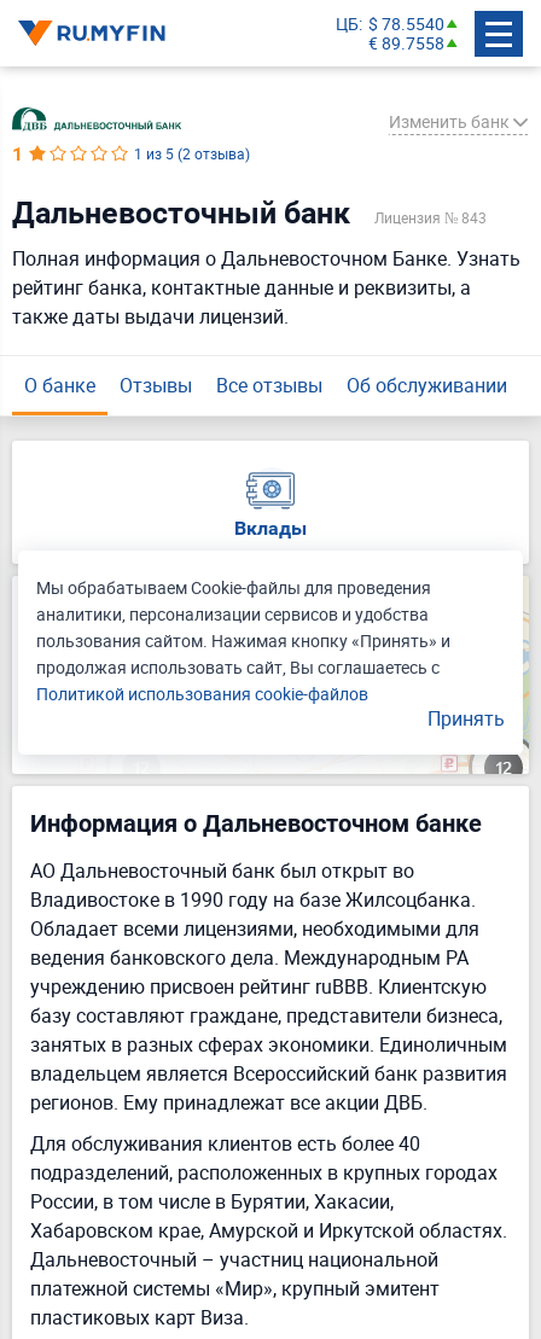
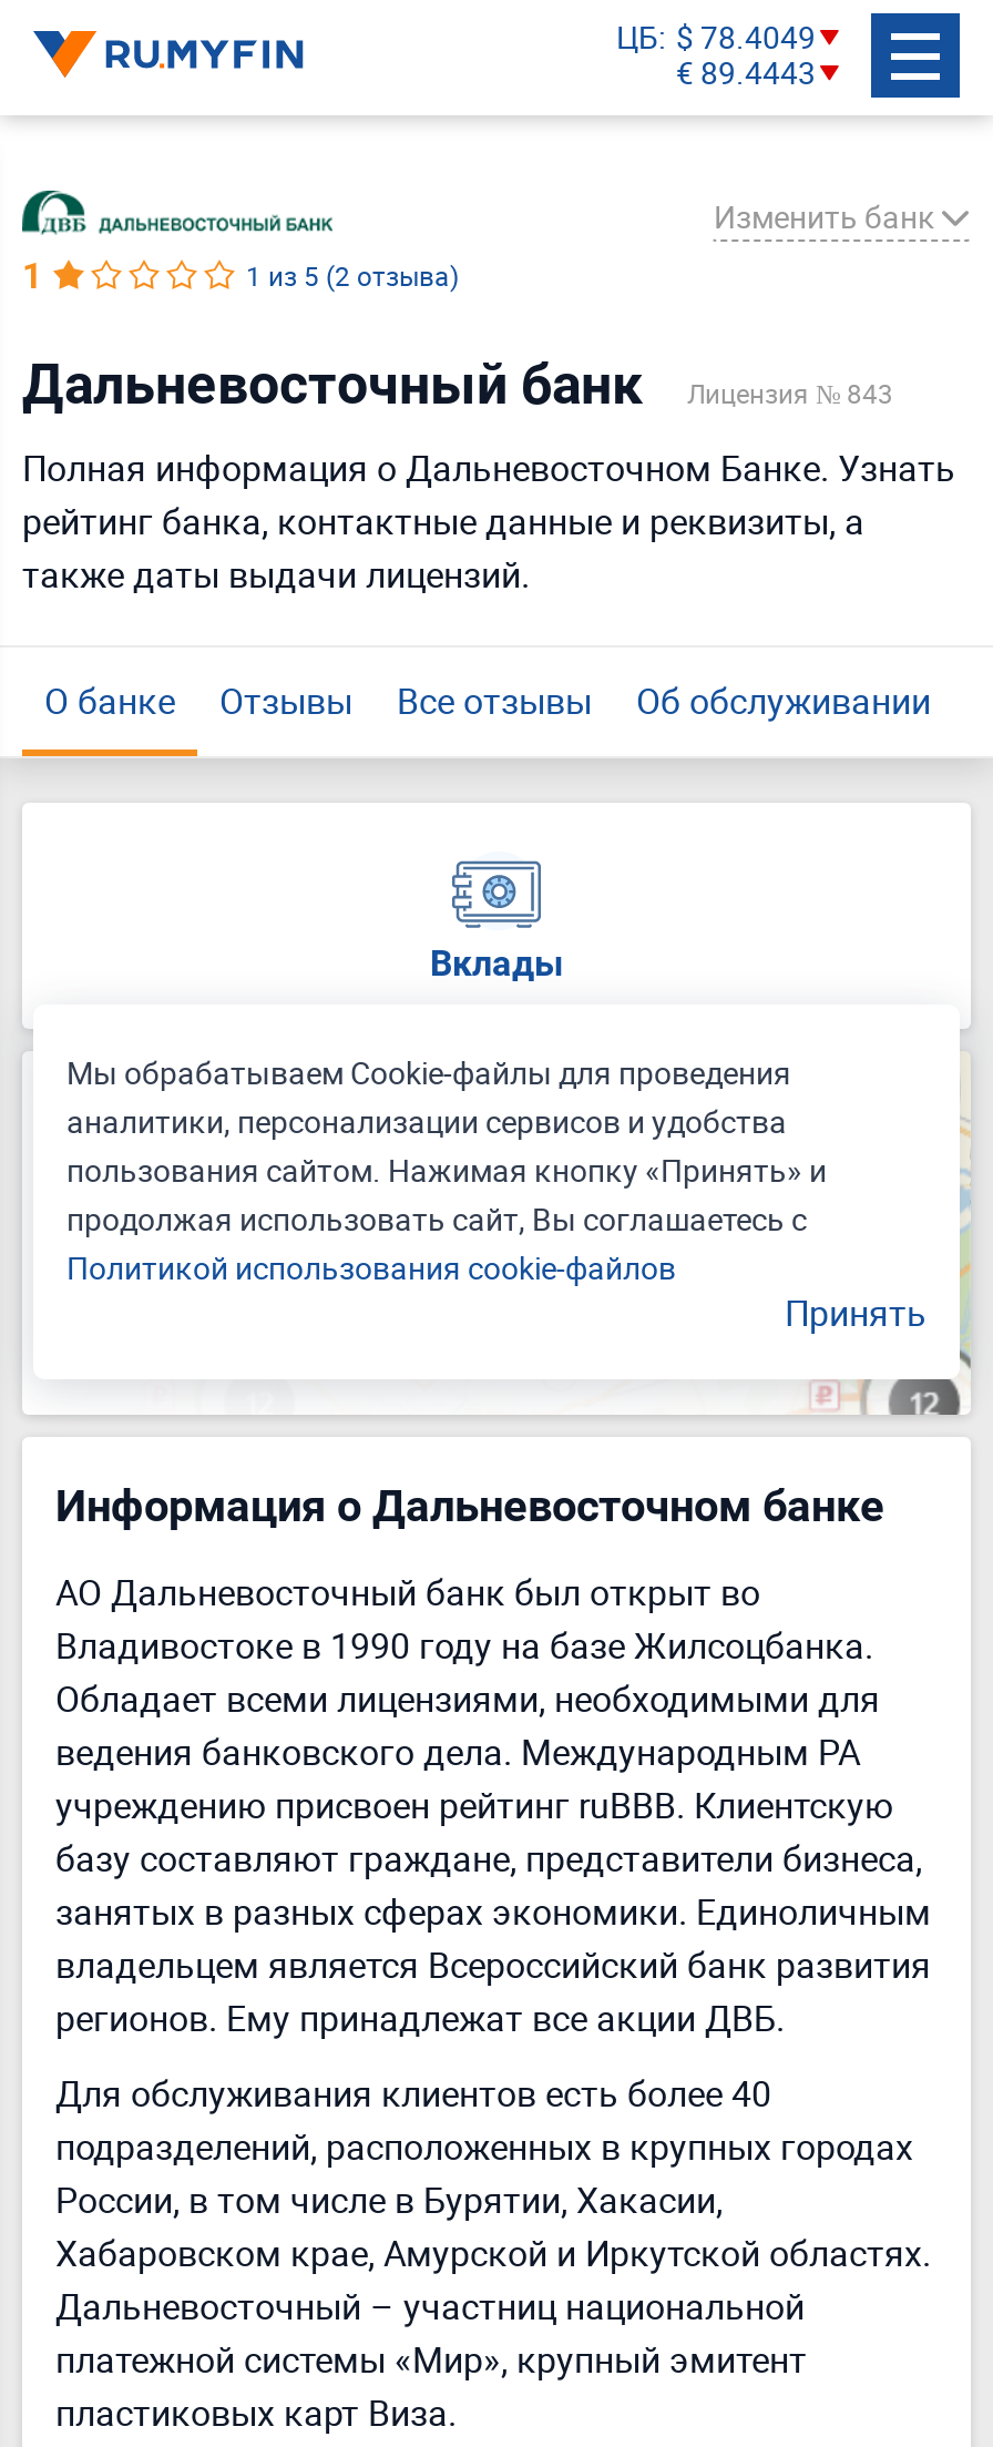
[336,11,444,34] ЦБ $ 78.5540 -> [616,14,816,57] ЦБ $ 78.4049
[368,31,444,54] € 89.7558 -> [676,50,816,92] € 89.4443

